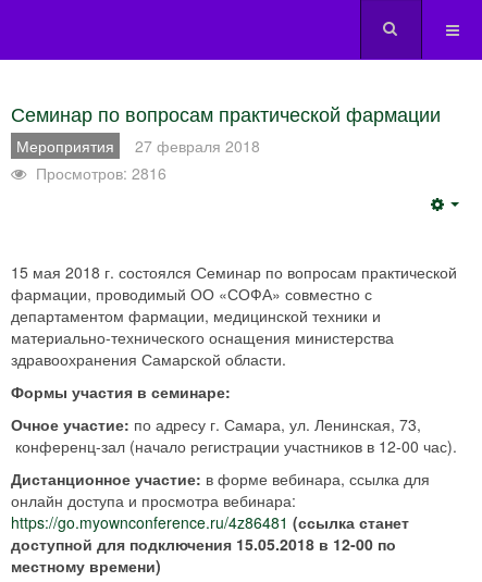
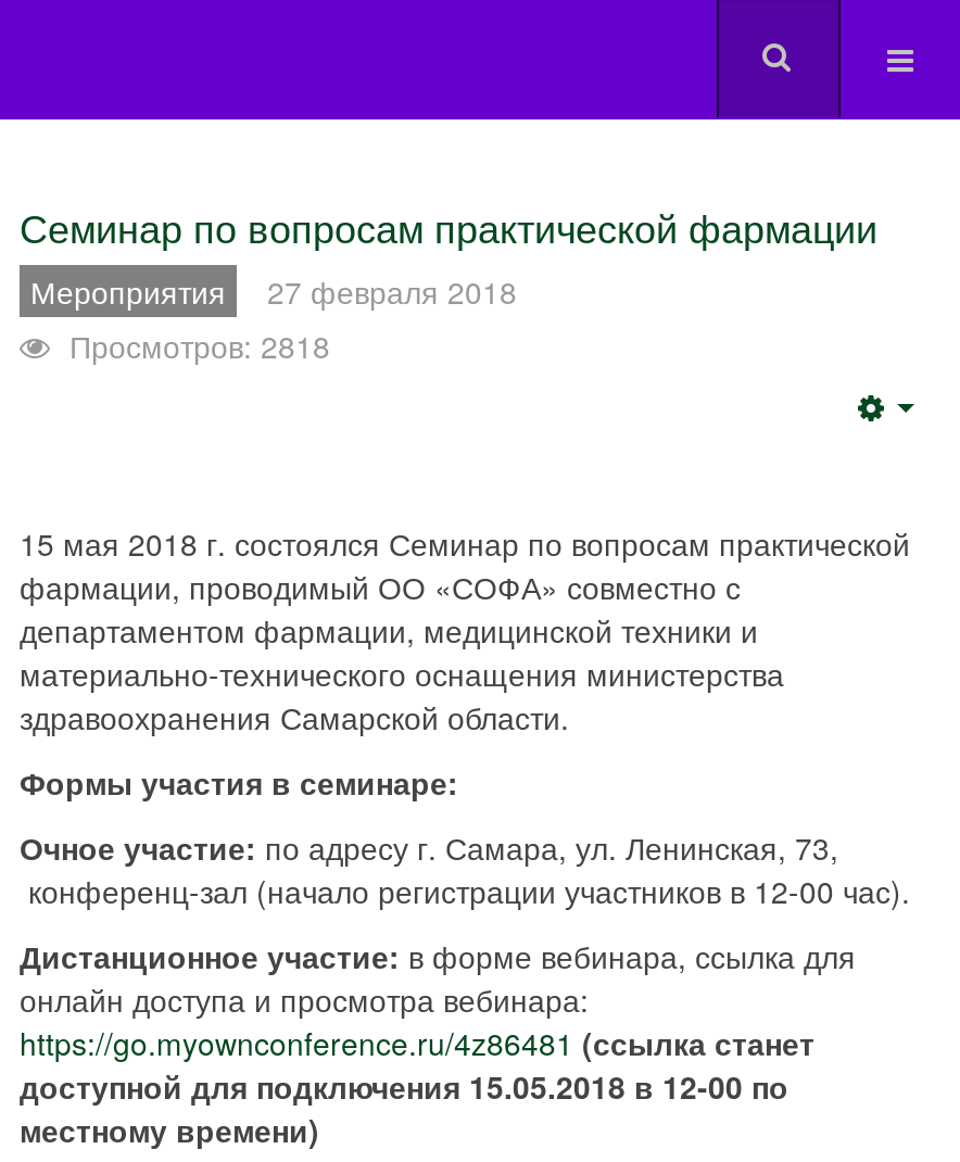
[36,162,166,184] Просмотров: 2816 -> [70,324,330,367] Просмотров: 2818

